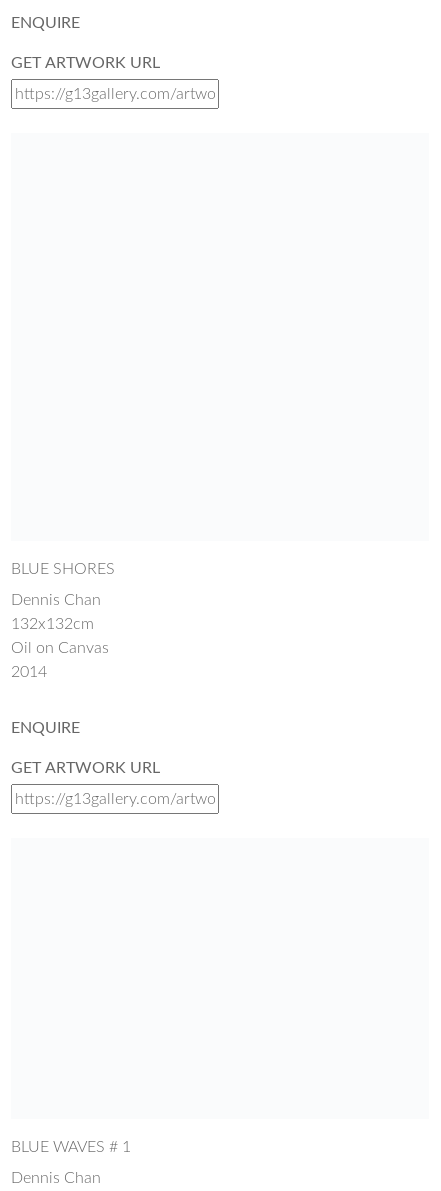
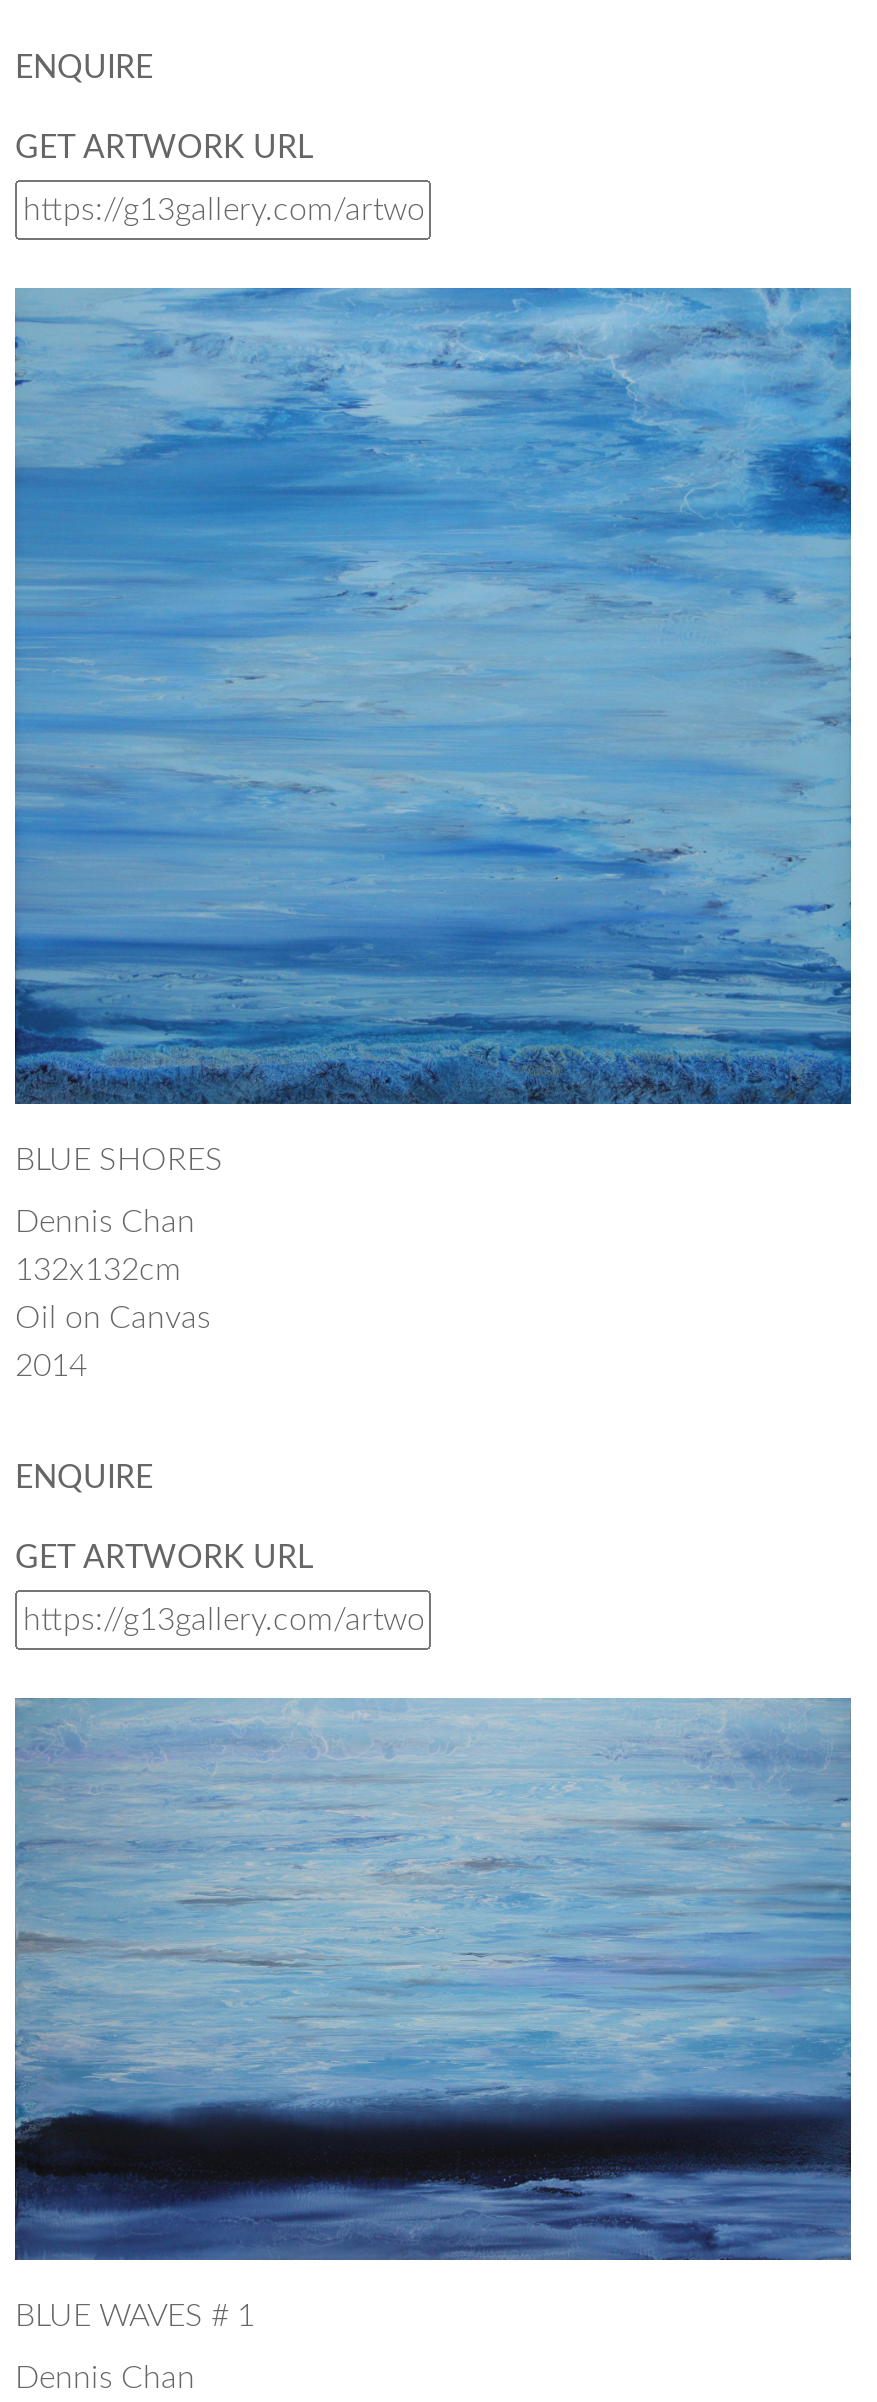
none -> [13,286,853,1106] [image]
none -> [13,1696,853,2262] [image]

